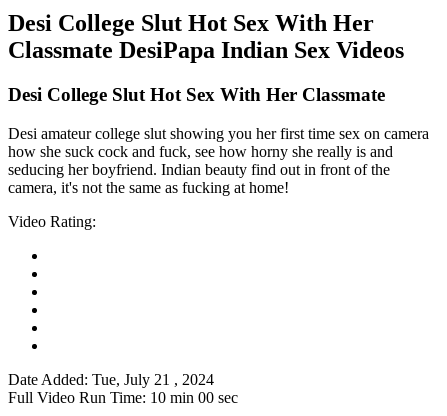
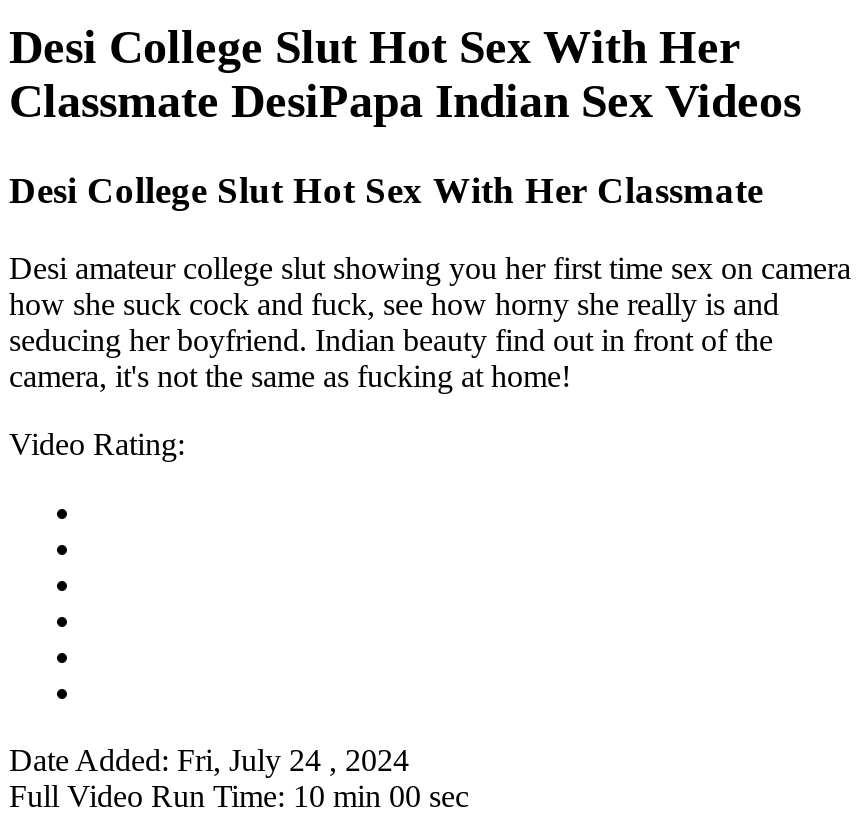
[8,370,214,387] Date Added: Tue, July 21 , 2024 -> [9,742,409,776] Date Added: Fri, July 24 , 2024

